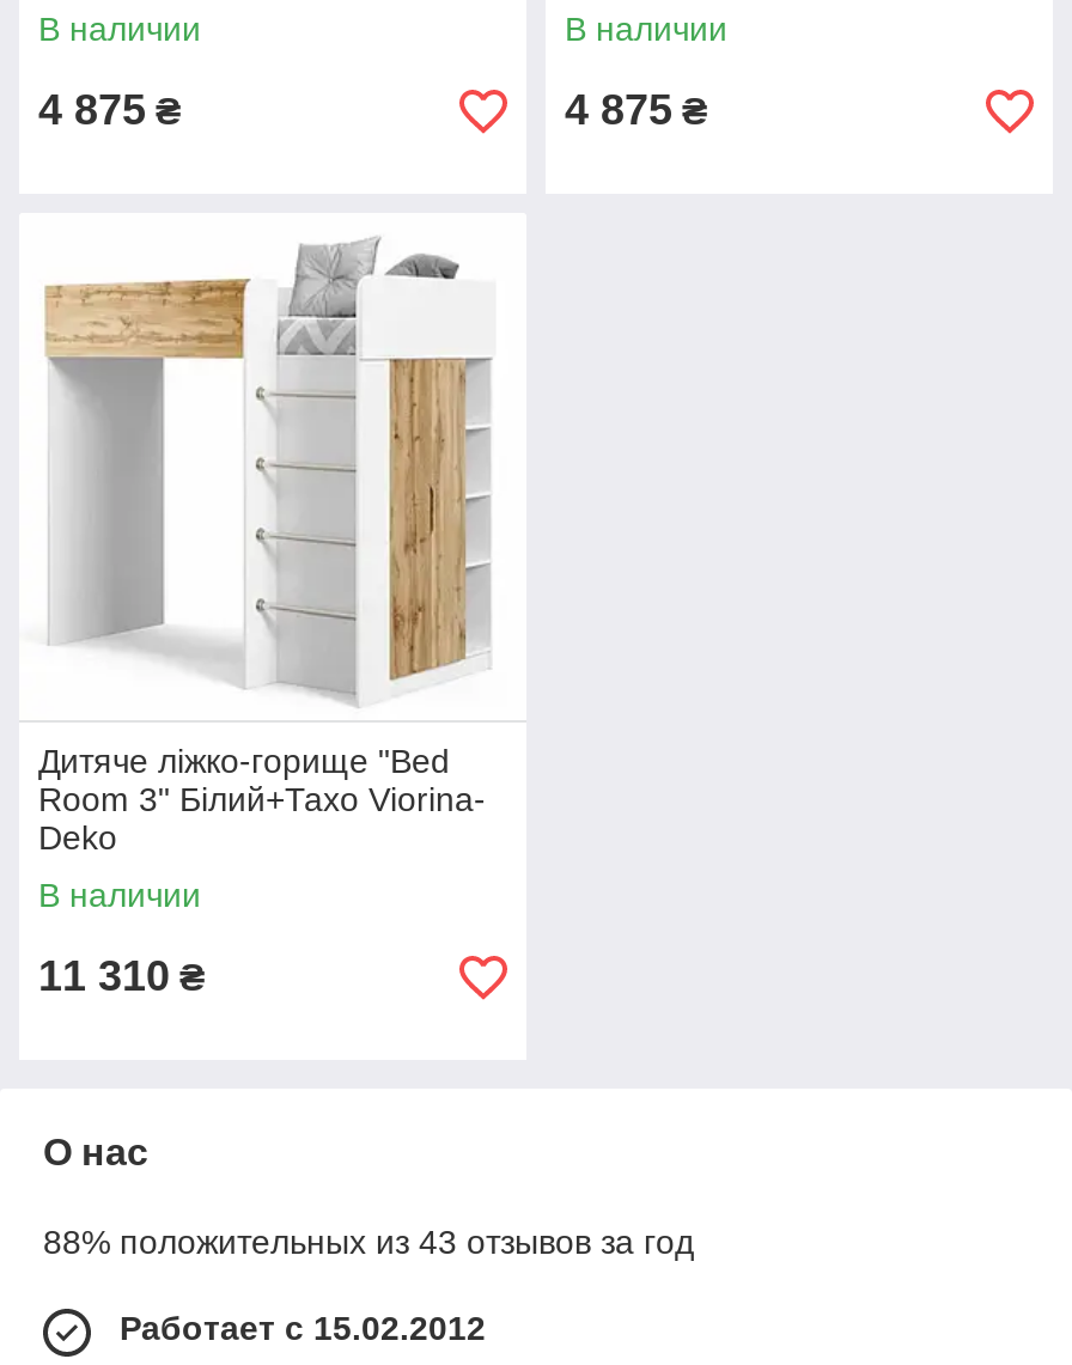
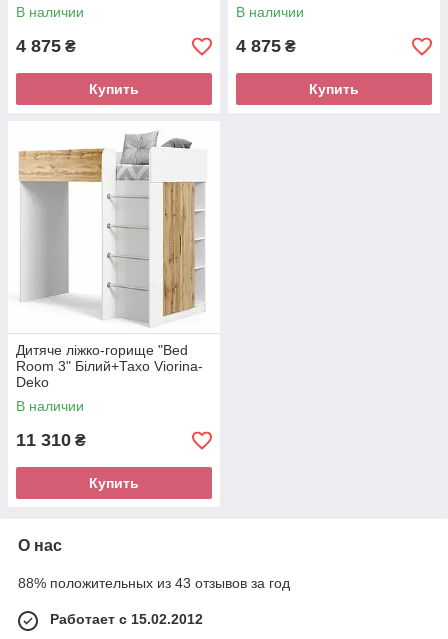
none -> [89,81,139,97] Купить
none -> [309,81,359,97] Купить
none -> [89,475,139,491] Купить

